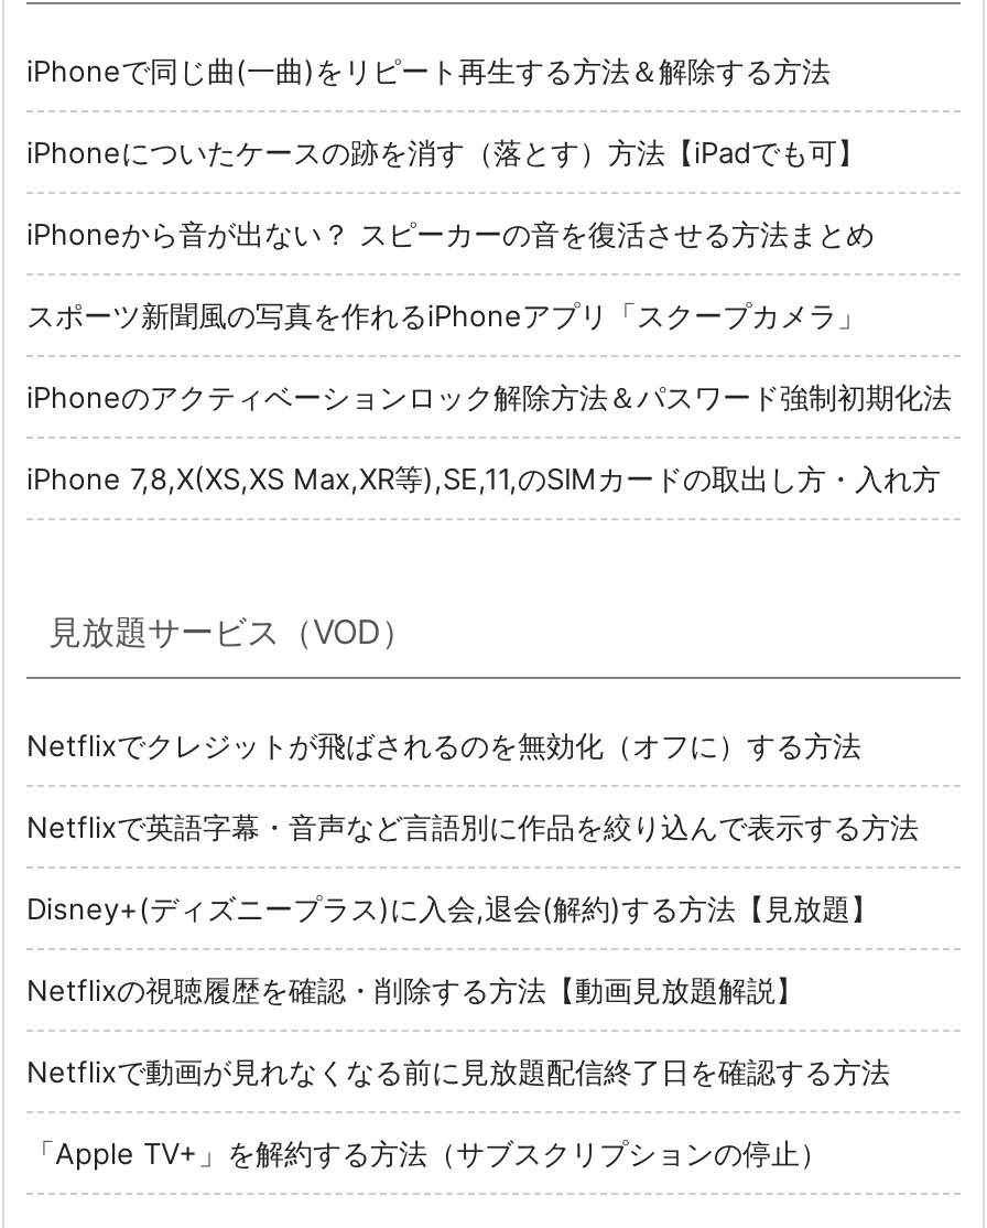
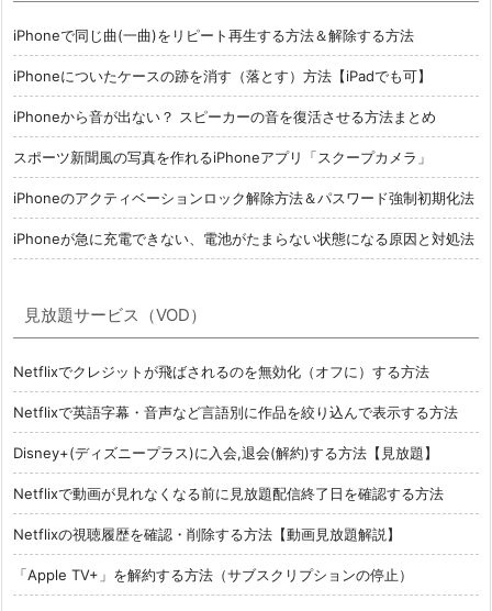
[26,461,941,496] iPhone 7,8,X(XS,XS Max,XR等),SE,11,のSIMカードの取出し方・入れ方 -> [13,230,474,247] iPhoneが急に充電できない、電池がたまらない状態になる原因と対処法
moved [26,972,804,1008] -> [13,525,401,543]: Netflixの視聴履歴を確認・削除する方法【動画見放題解説】
moved [26,1054,890,1089] -> [13,485,444,502]: Netflixで動画が見れなくなる前に見放題配信終了日を確認する方法

